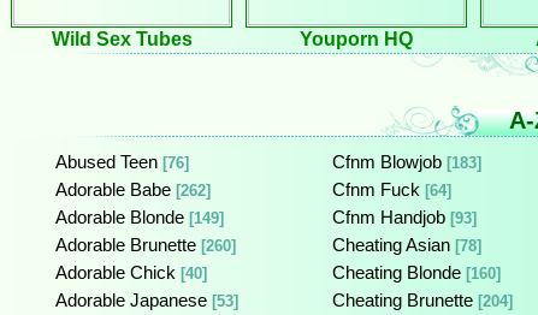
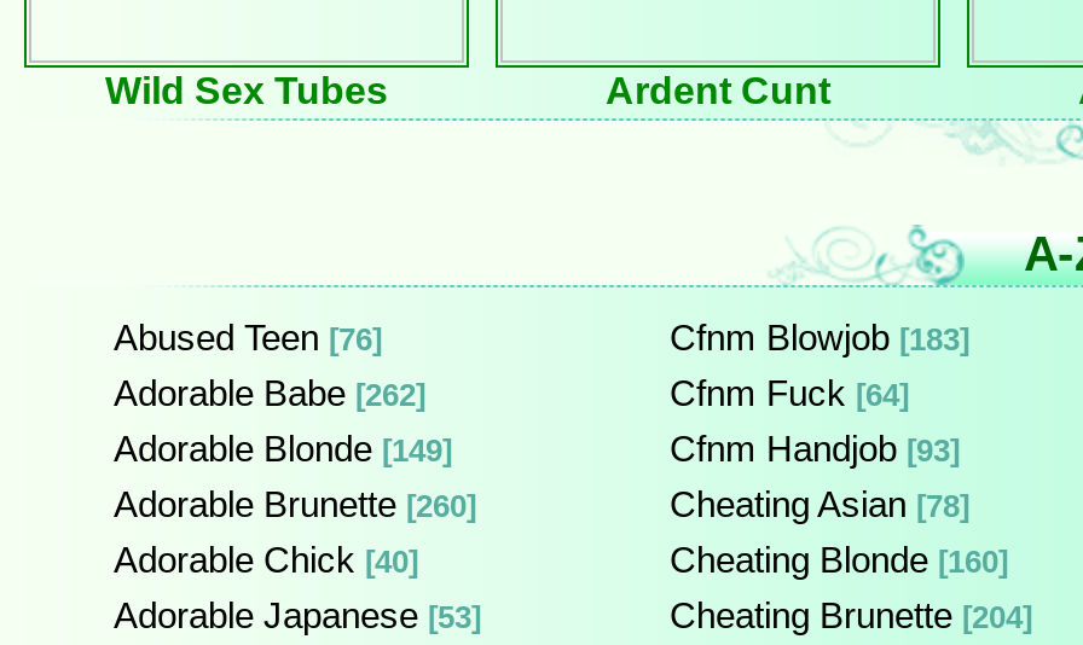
[300,29,413,49] Youporn HQ -> [606,70,830,111] Ardent Cunt

